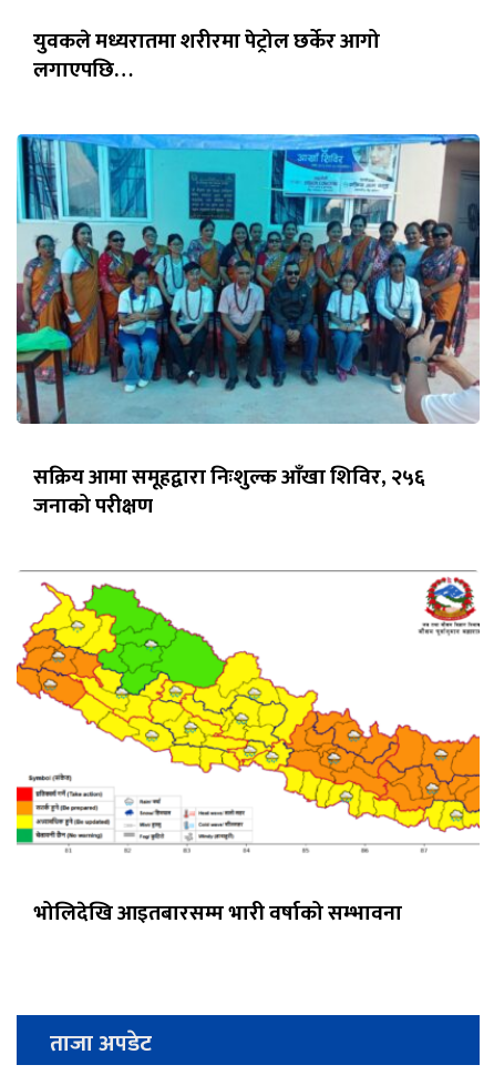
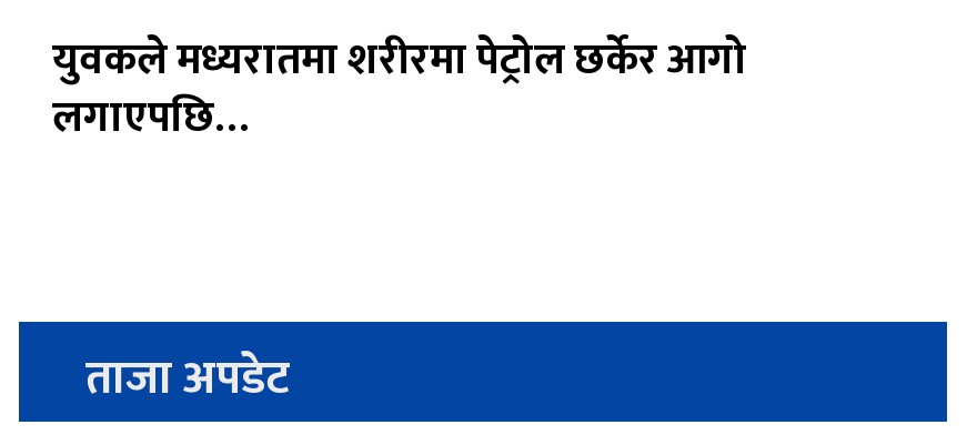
[16,133,481,524] [image] | सक्रिय आमा समूहद्वारा निःशुल्क आँखा शिविर, २५६ | जनाको परीक्षण -> none
[16,570,481,931] [image] | भोलिदेखि आइतबारसम्म भारी वर्षाको सम्भावना -> none

